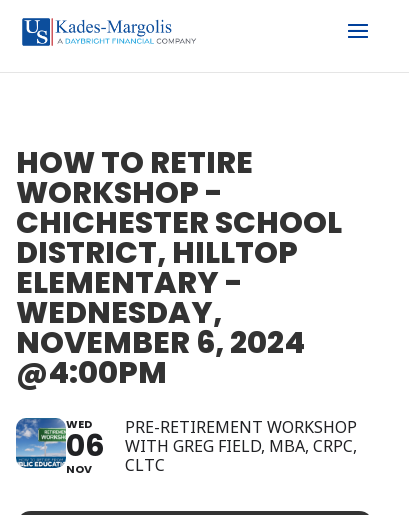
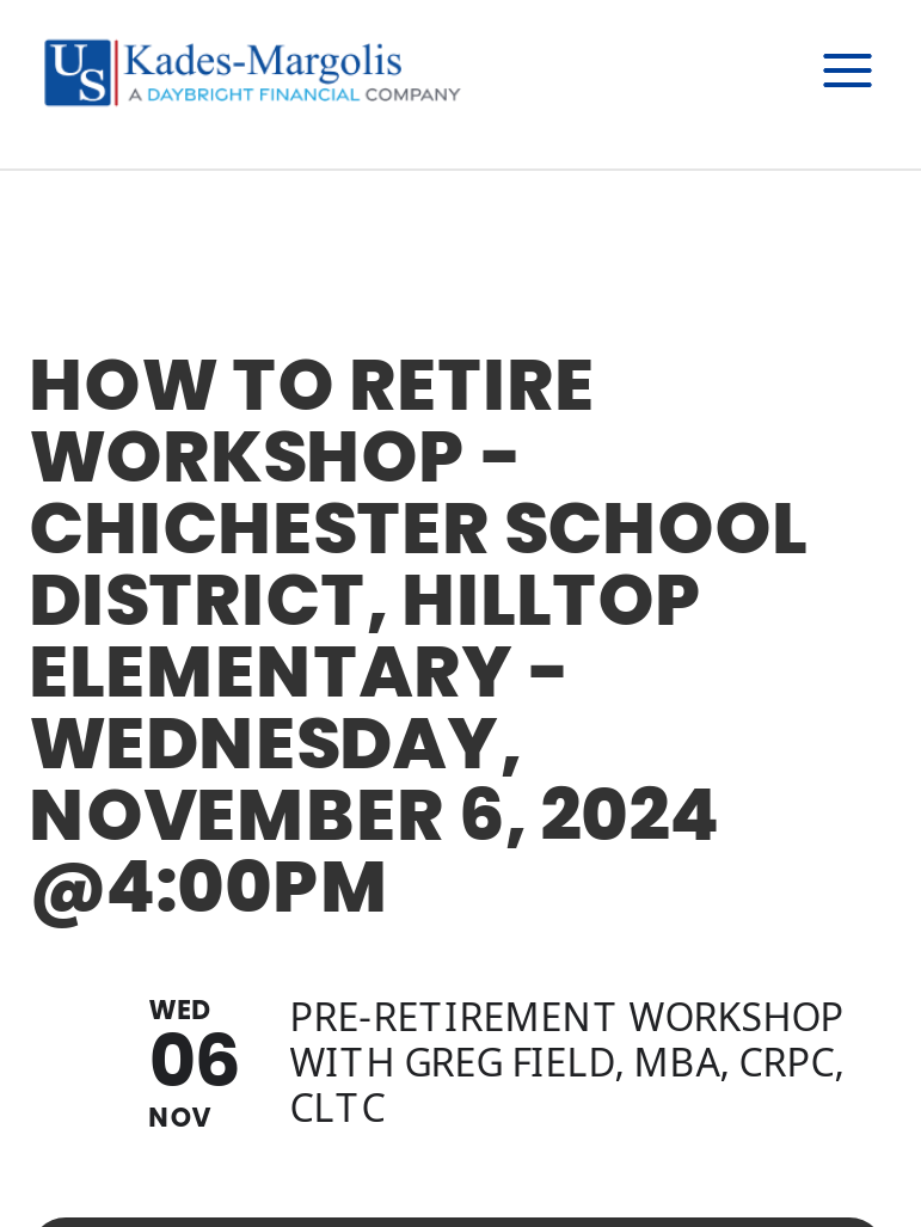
[15,417,62,469] [image] -> none

